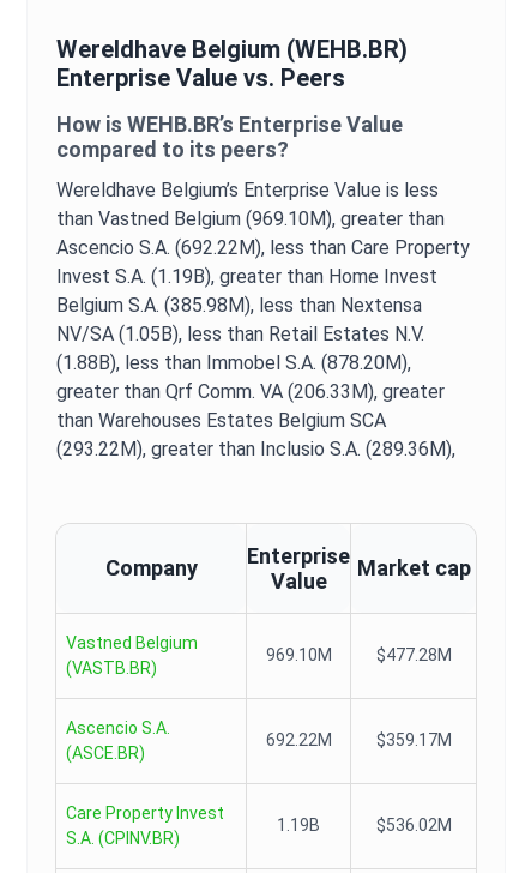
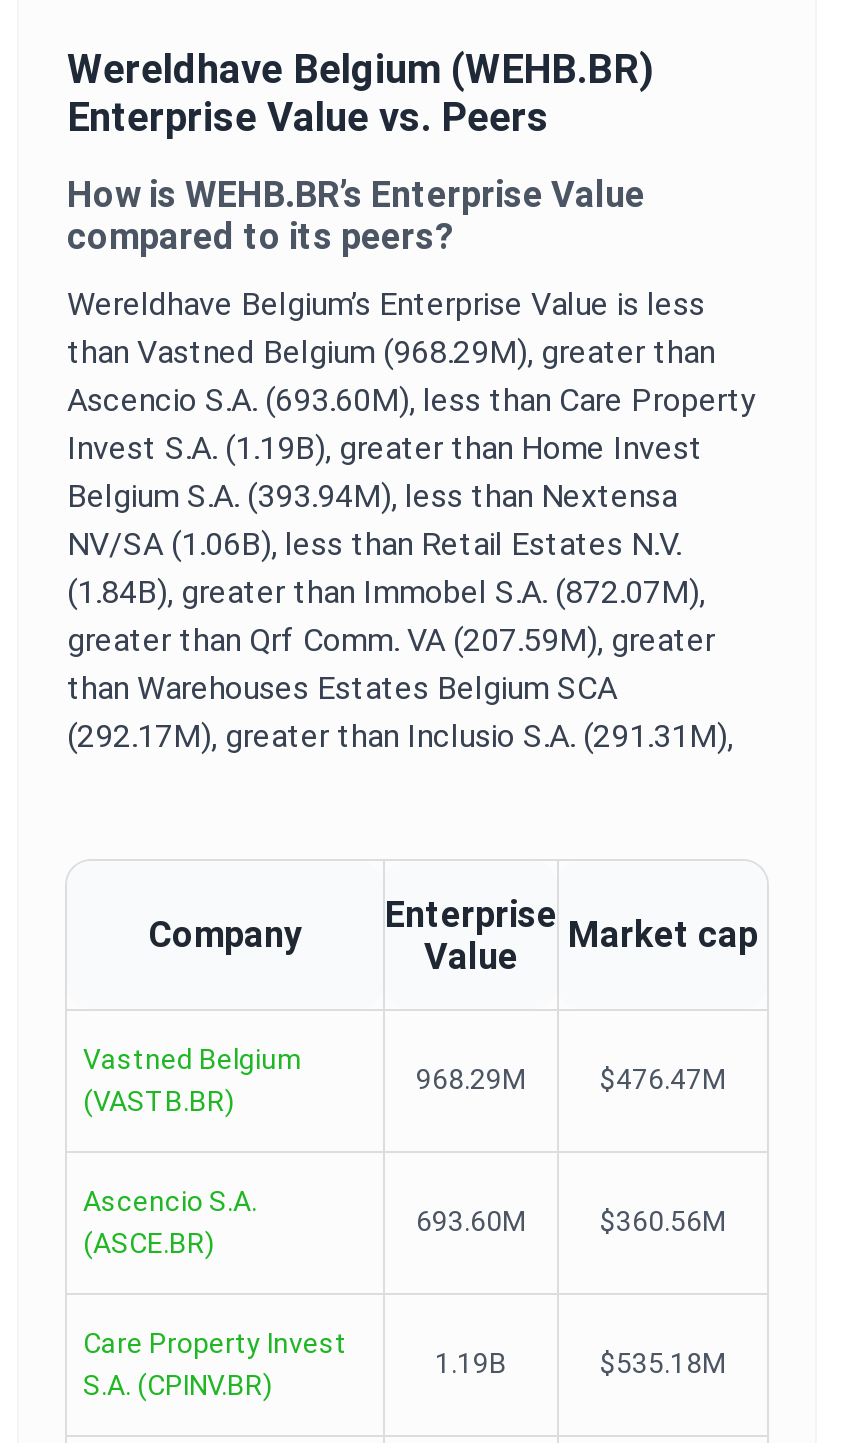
[56,207,445,230] than Vastned Belgium (969.10M), greater than -> [67,333,715,371] than Vastned Belgium (968.29M), greater than
[56,236,470,259] Ascencio S.A. (692.22M), less than Care Property -> [67,381,757,419] Ascencio S.A. (693.60M), less than Care Property
[56,294,422,317] Belgium S.A. (385.98M), less than Nextensa -> [67,477,677,515] Belgium S.A. (393.94M), less than Nextensa
[56,323,424,345] NV/SA (1.05B), less than Retail Estates N.V. -> [67,525,681,563] NV/SA (1.06B), less than Retail Estates N.V.
[56,351,411,374] (1.88B), less than Immobel S.A. (878.20M), -> [67,573,705,611] (1.84B), greater than Immobel S.A. (872.07M),
[56,380,445,403] greater than Qrf Comm. VA (206.33M), greater -> [67,621,715,659] greater than Qrf Comm. VA (207.59M), greater
[56,438,455,460] (293.22M), greater than Inclusio S.A. (289.36M), -> [67,717,733,755] (292.17M), greater than Inclusio S.A. (291.31M),
[265,645,451,664] 969.10M | $477.28M -> [416,1063,726,1095] 968.29M | $476.47M
[265,730,451,749] 692.22M | $359.17M -> [416,1205,726,1237] 693.60M | $360.56M
[376,815,451,835] $536.02M -> [600,1347,726,1379] $535.18M

